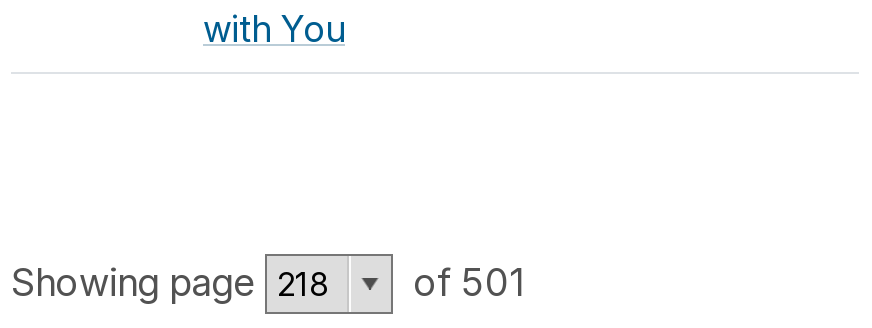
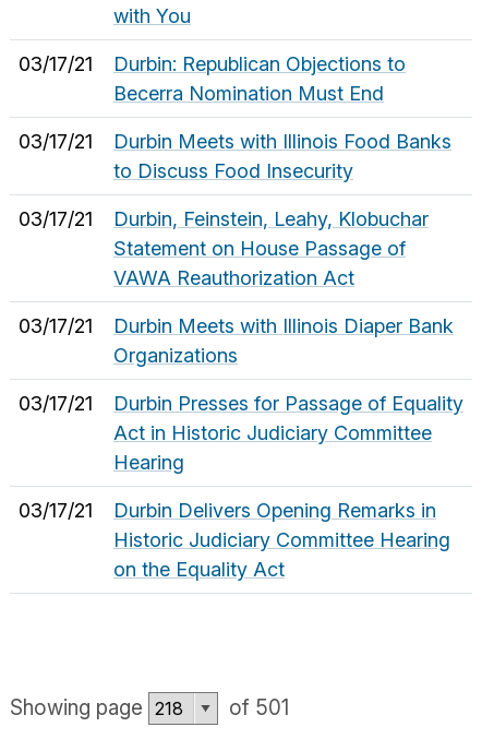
none -> [19,52,463,581] 03/17/21 | Durbin: Republican Objections to | Becerra Nomination Must End | 03/17/21 | Durbin Meets with Illinois Food Banks | to Discuss Food Insecurity | 03/17/21 | Durbin, Feinstein, Leahy, Klobuchar | Statement on House Passage of | VAWA Reauthorization Act | 03/17/21 | Durbin Meets with Illinois Diaper Bank | Organizations | 03/17/21 | Durbin Presses for Passage of Equality | Act in Historic Judiciary Committee | Hearing | 03/17/21 | Durbin Delivers Opening Remarks in | Historic Judiciary Committee Hearing | on the Equality Act

